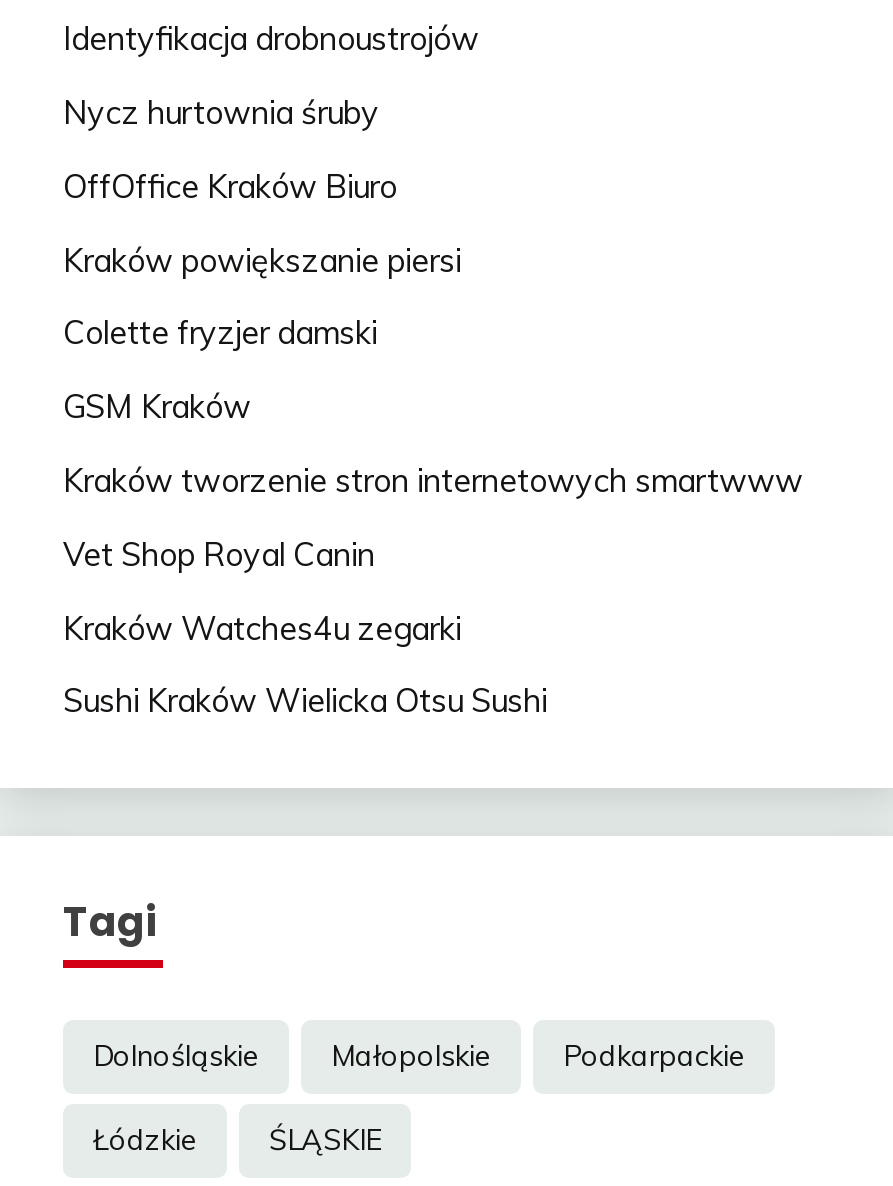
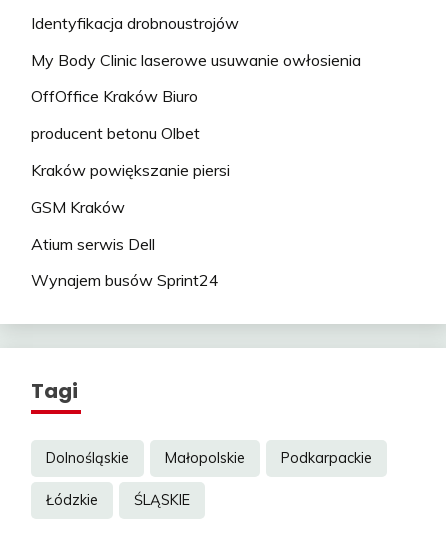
[63,92,379,132] Nycz hurtownia śruby -> [31,49,361,69] My Body Clinic laserowe usuwanie owłosienia
none -> [31,123,200,143] producent betonu Olbet
moved [63,239,461,279] -> [31,160,230,180]: Kraków powiększanie piersi
[63,313,377,353] Colette fryzjer damski -> none
[63,460,803,721] Kraków tworzenie stron internetowych smartwww | Vet Shop Royal Canin | Kraków Watches4u zegarki | Sushi Kraków Wielicka Otsu Sushi -> [31,233,219,290] Atium serwis Dell | Wynajem busów Sprint24

